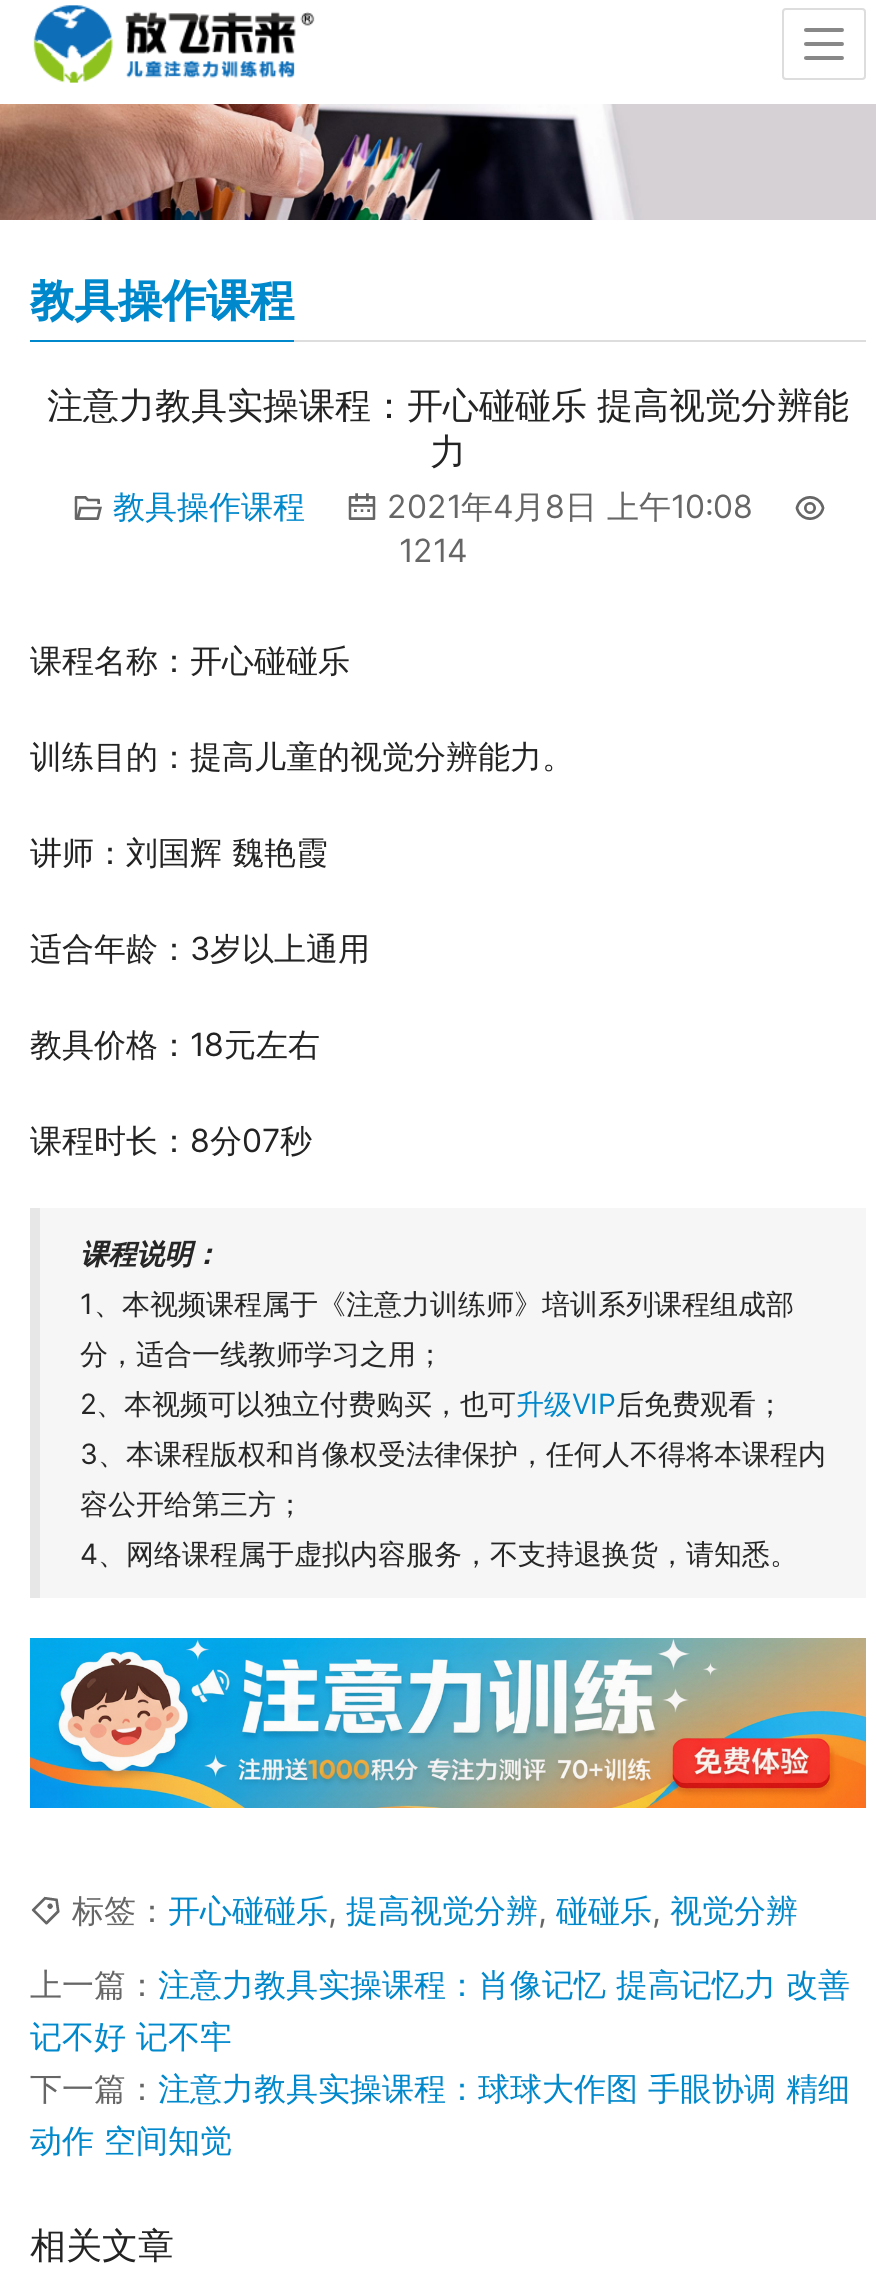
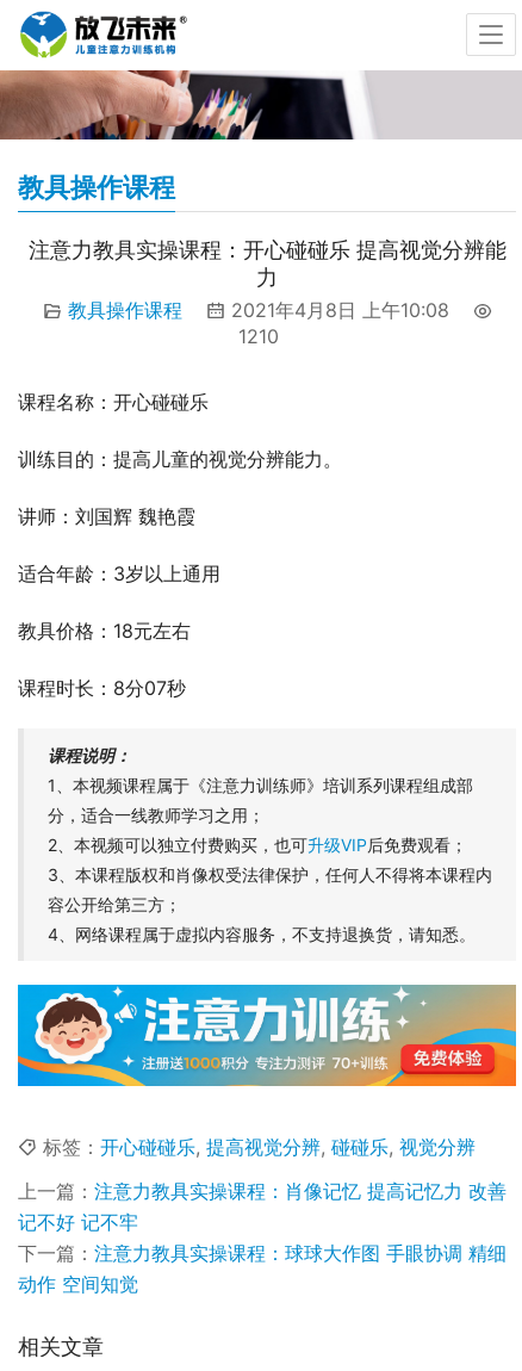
[399,531,467,571] 1214 -> [238,325,278,348] 1210

